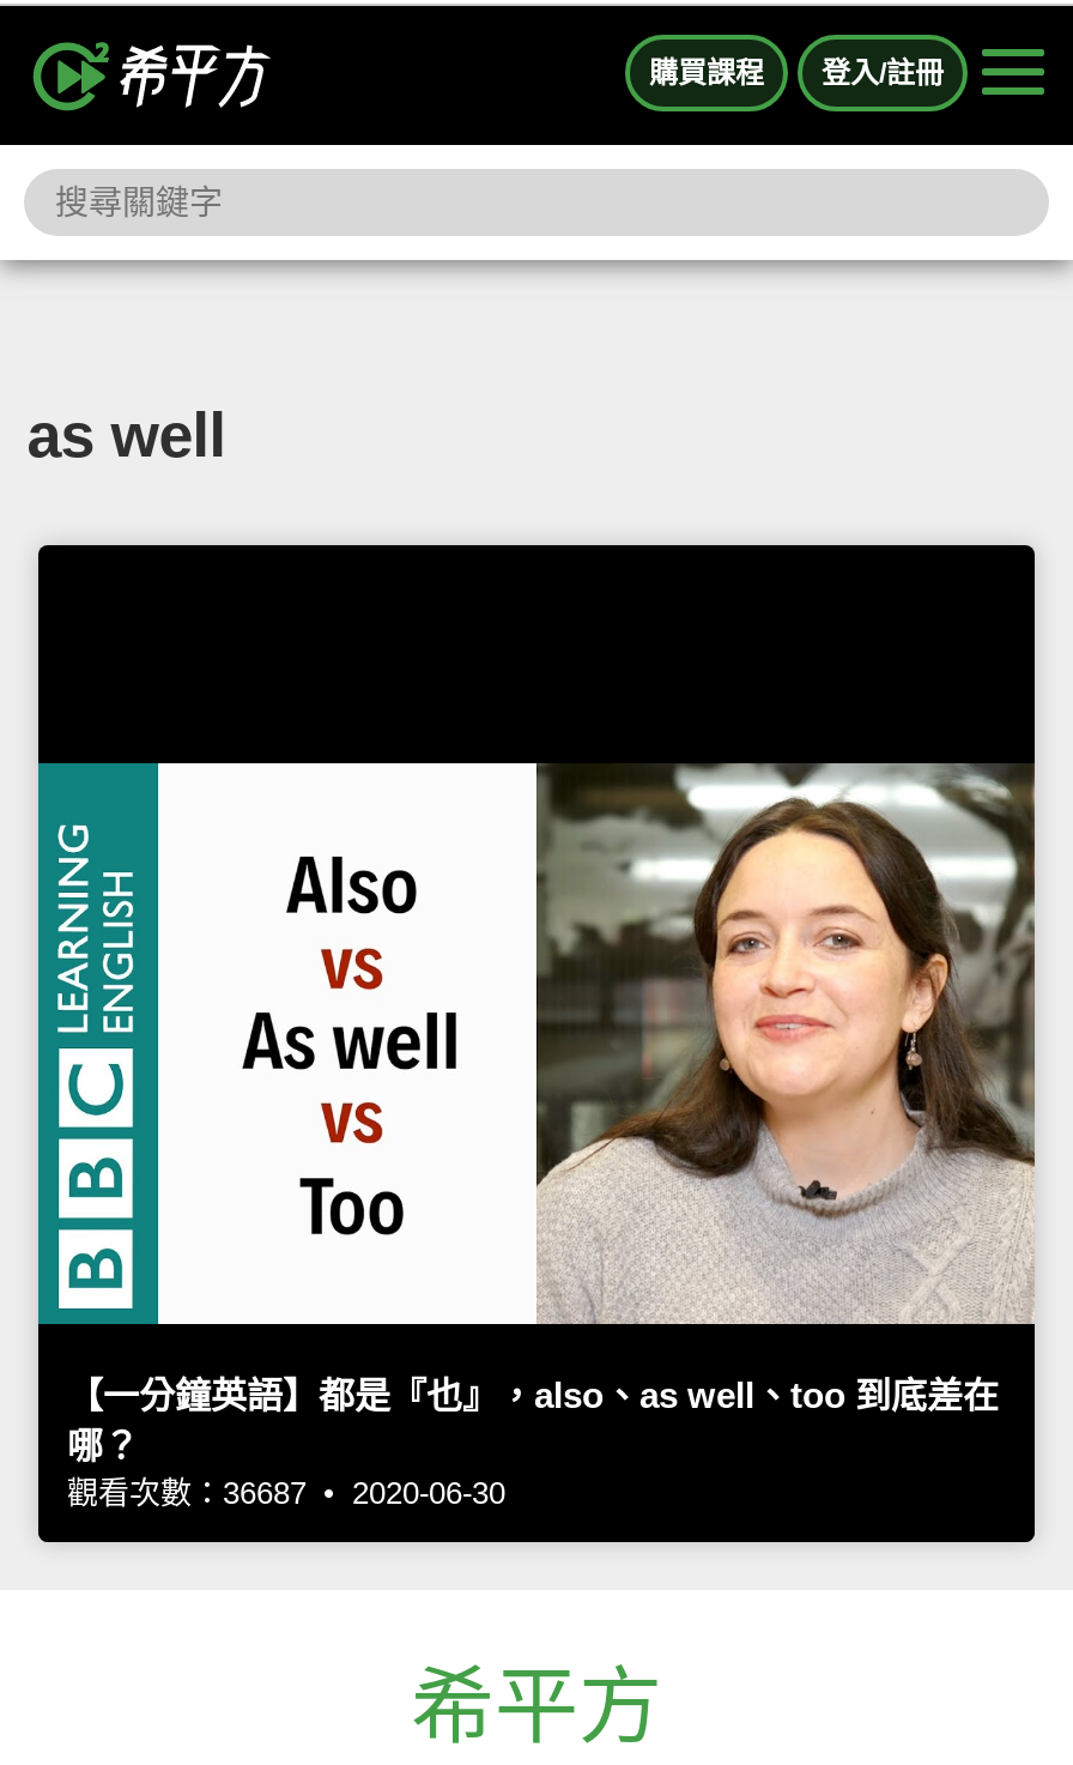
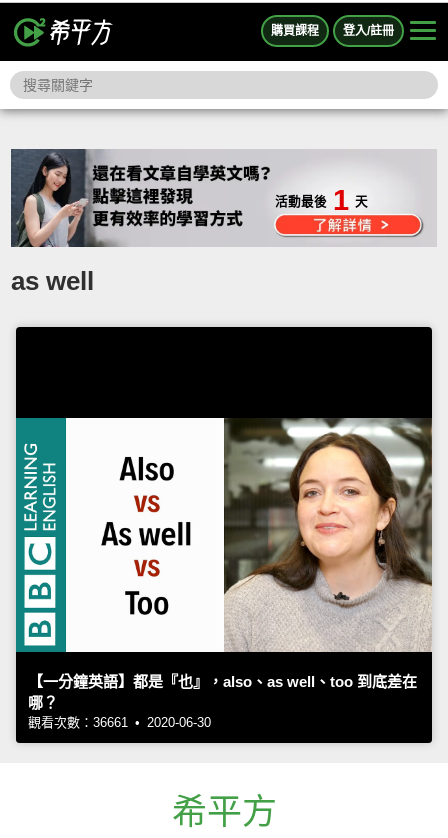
none -> [275,184,368,216] 活動最後 1 天
[67,1475,505,1511] 觀看次數：36687 • 2020-06-30 -> [28,714,211,729] 觀看次數：36661 • 2020-06-30

